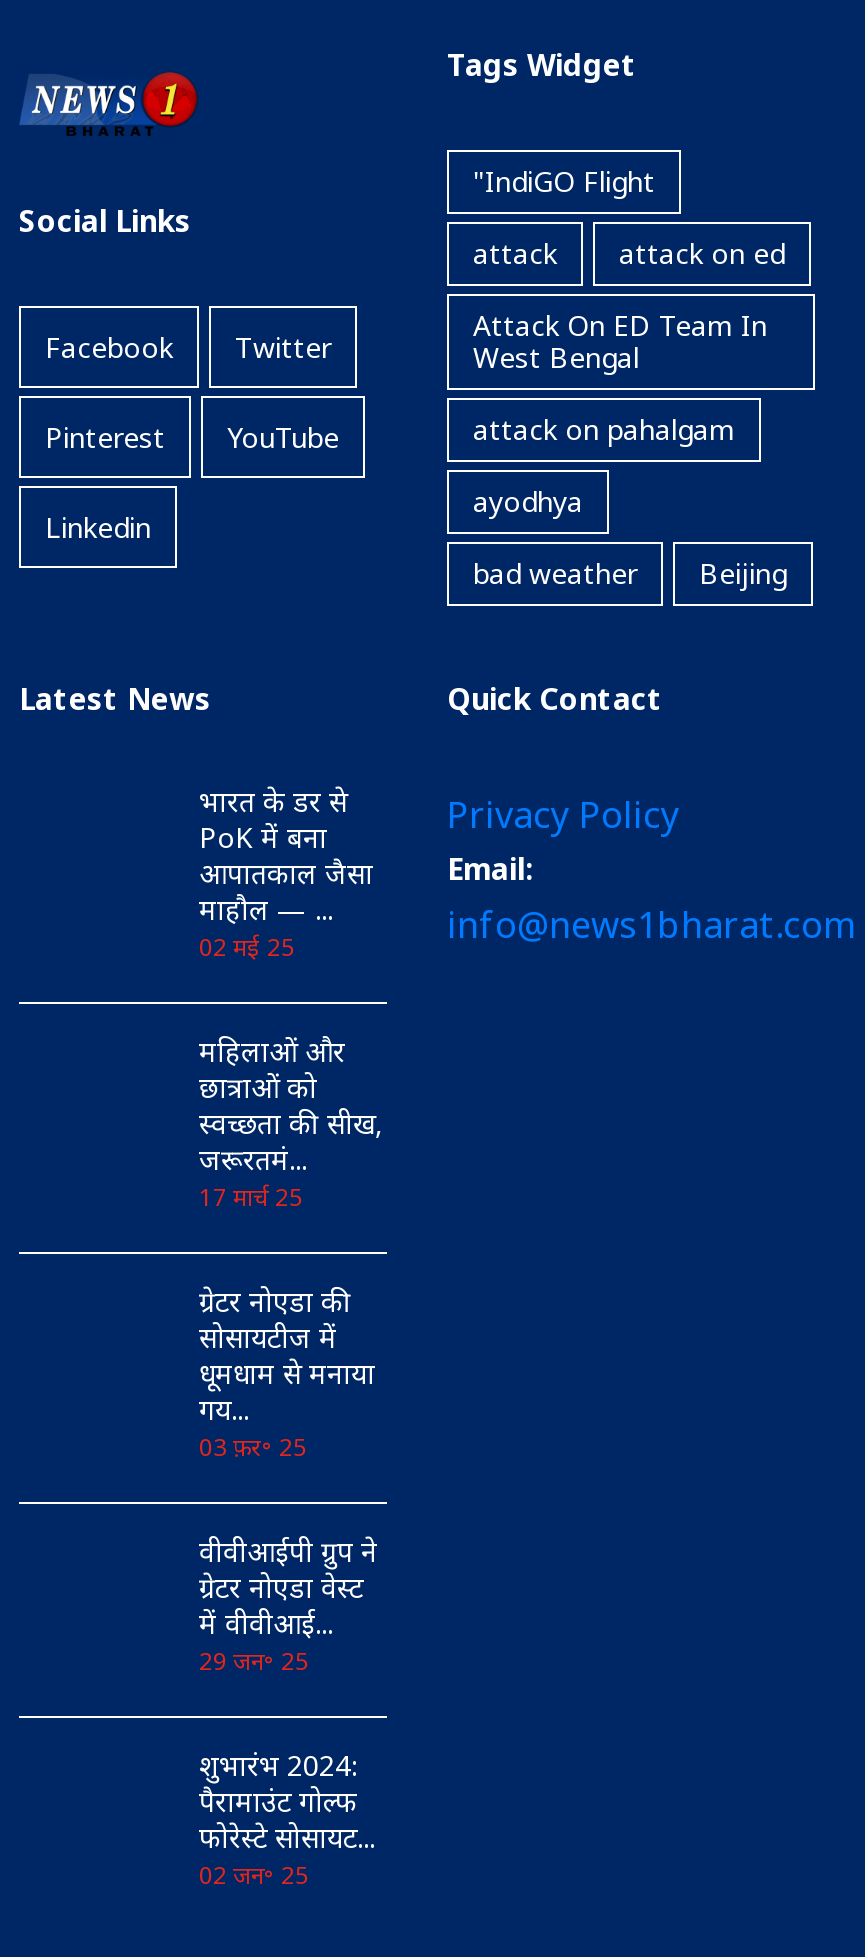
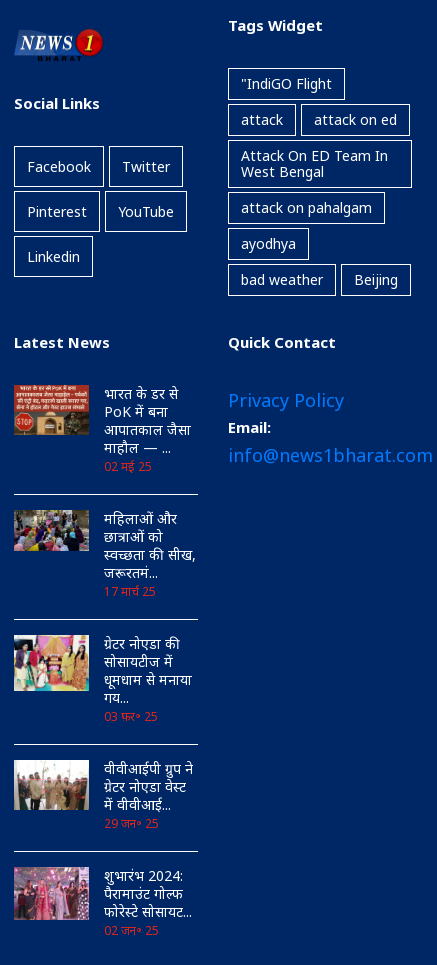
none -> [13,384,90,436] [image]
none -> [13,509,90,552] [image]
none -> [13,634,90,692] [image]
none -> [13,759,90,811] [image]
none -> [13,866,90,921] [image]

